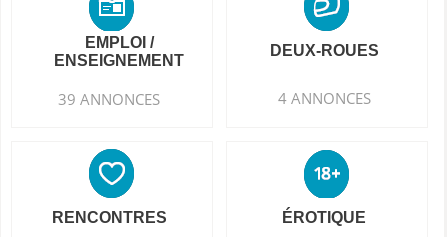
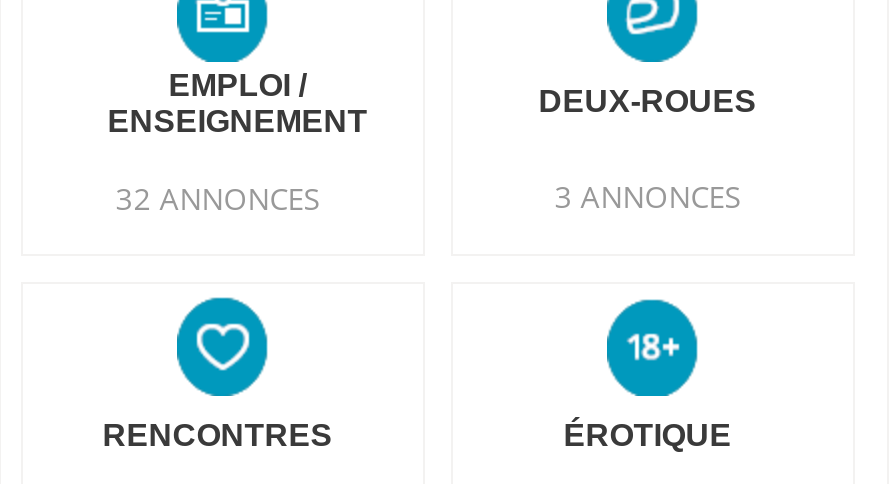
[58,89,160,109] 39 ANNONCES -> [116,178,320,218] 32 ANNONCES
[278,88,371,108] 4 ANNONCES -> [555,176,741,216] 3 ANNONCES

